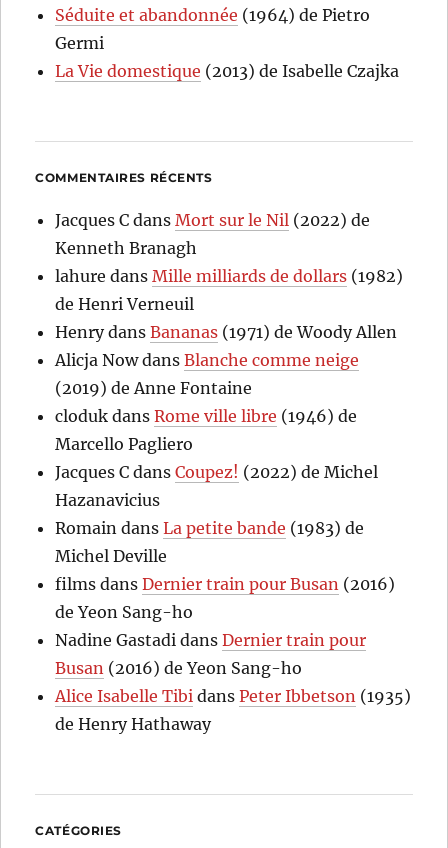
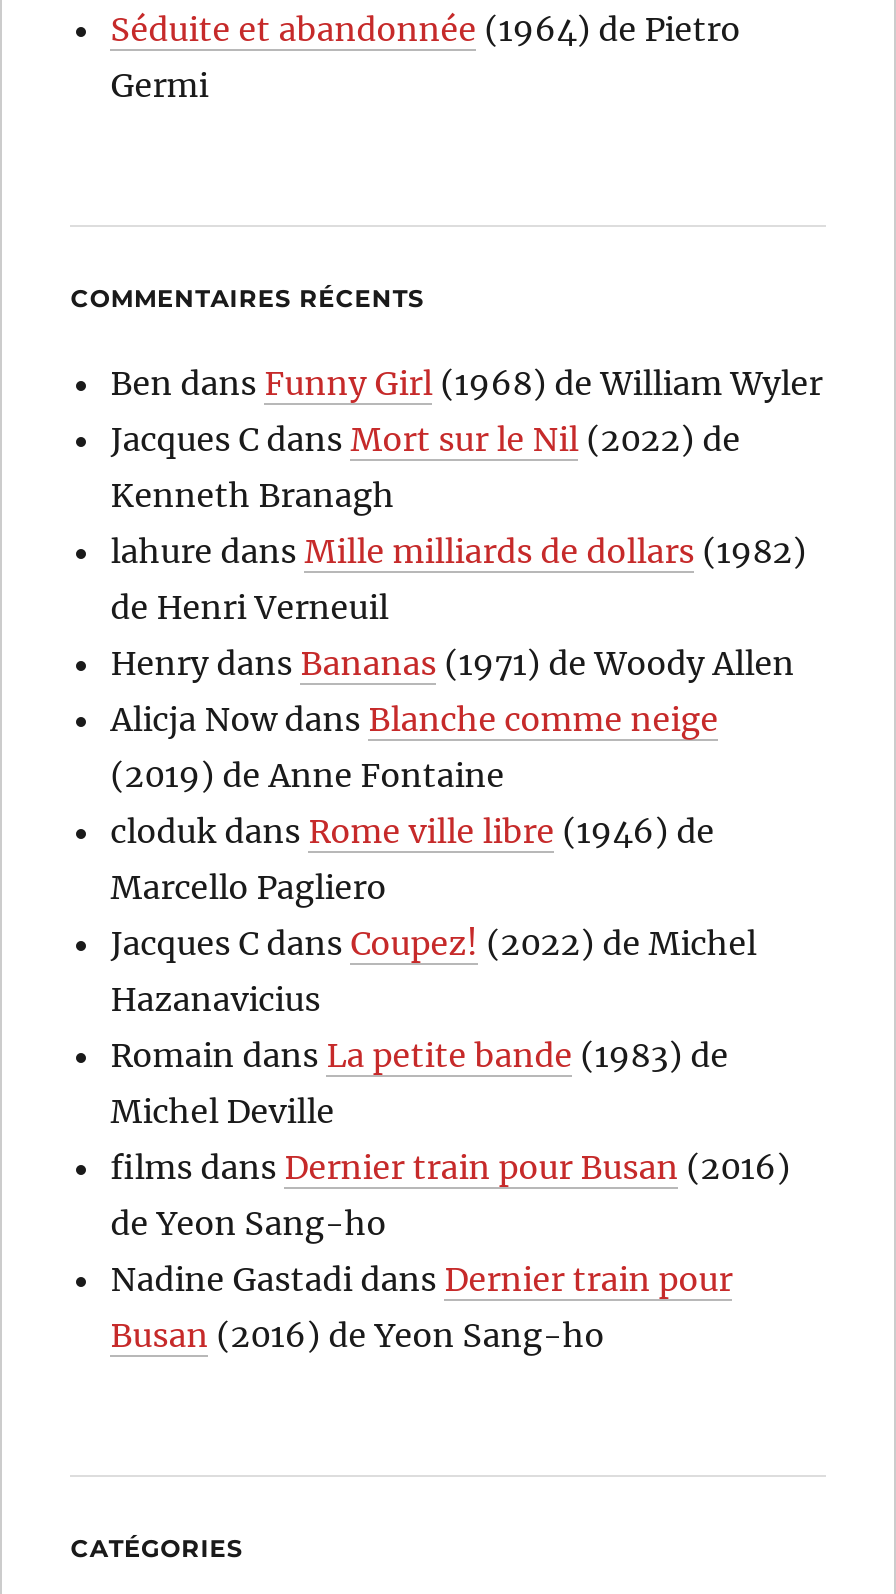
[55,61,399,81] La Vie domestique (2013) de Isabelle Czajka -> none
none -> [111,364,823,404] Ben dans Funny Girl (1968) de William Wyler
[55,686,411,734] Alice Isabelle Tibi dans Peter Ibbetson (1935) | de Henry Hathaway -> none

